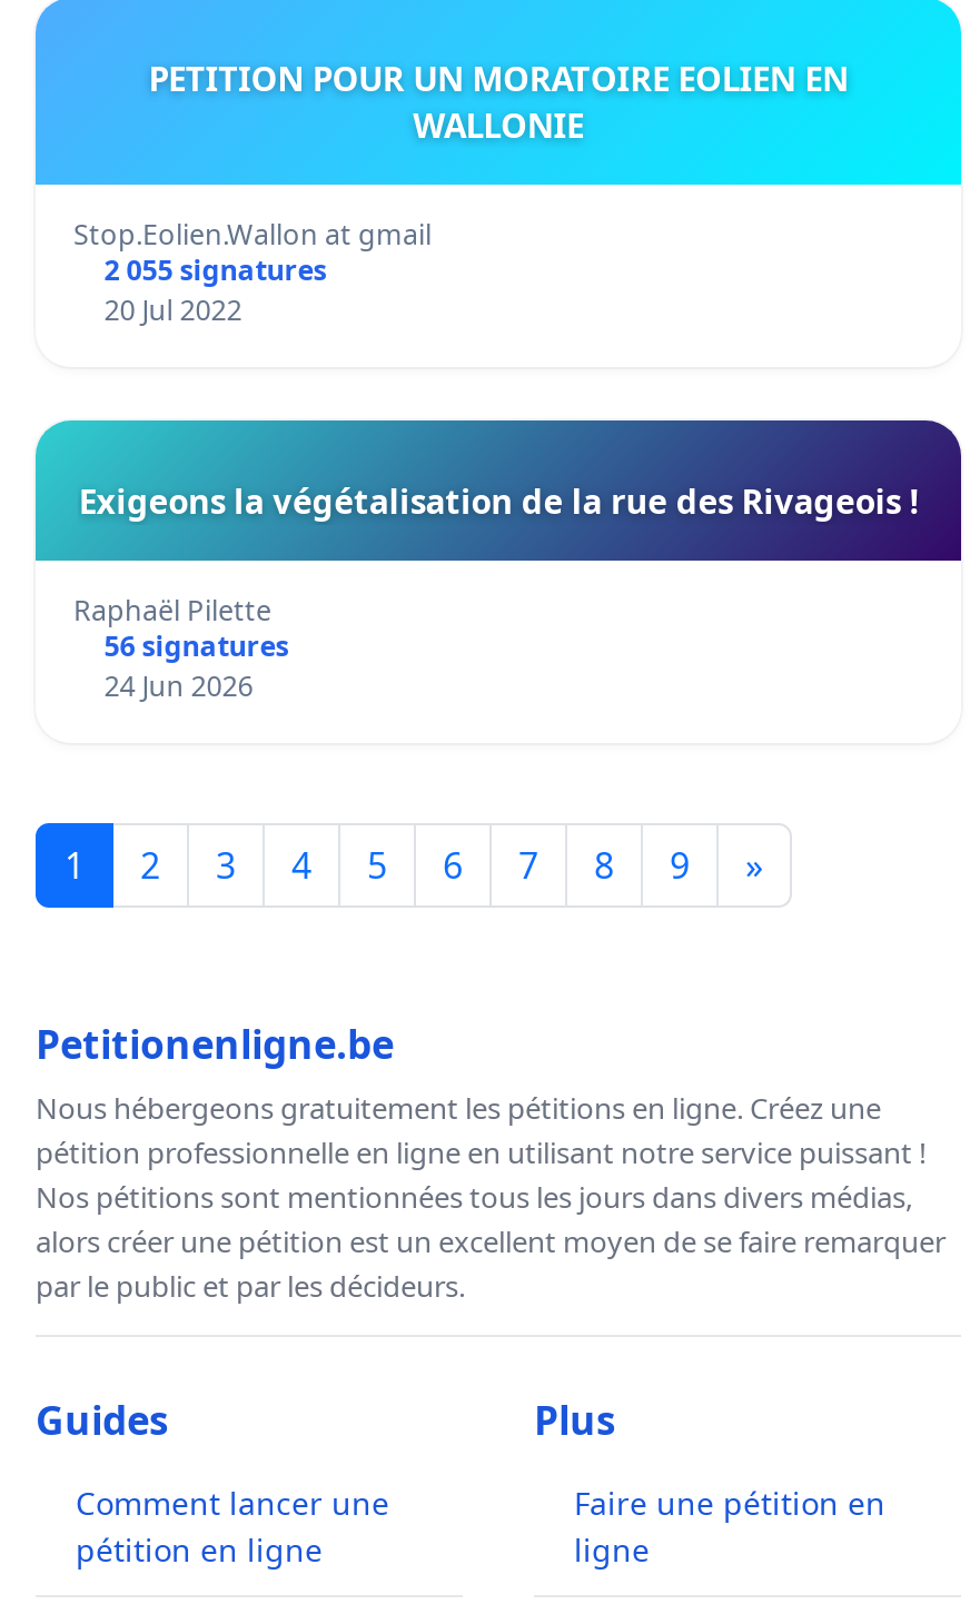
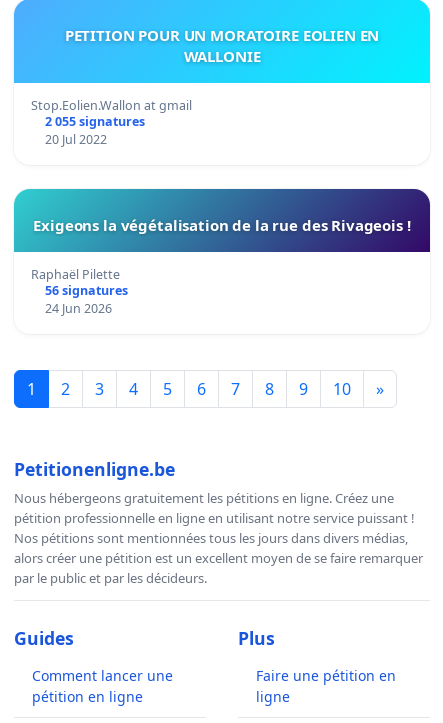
none -> [333,378,351,400] 10

